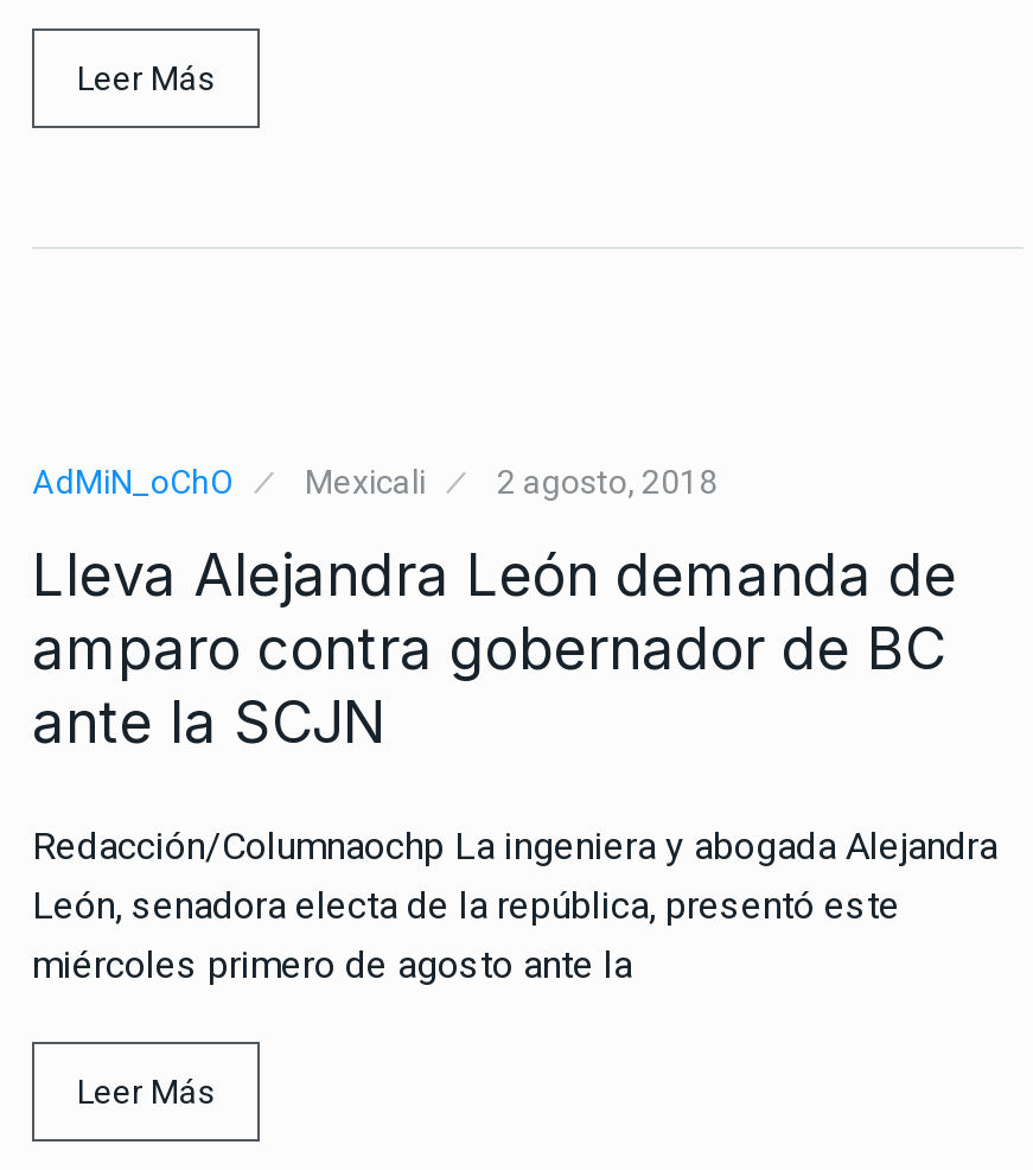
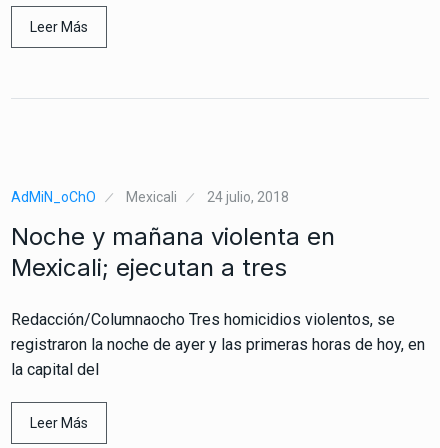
[32,463,718,501] AdMiN_oChO Mexicali 2 agosto, 2018 -> [11,189,289,205] AdMiN_oChO Mexicali 24 julio, 2018
[32,541,957,757] Lleva Alejandra León demanda de | amparo contra gobernador de BC | ante la SCJN -> [11,222,335,282] Noche y mañana violenta en | Mexicali; ejecutan a tres
[32,824,997,987] Redacción/Columnaochp La ingeniera y abogada Alejandra | León, senadora electa de la república, presentó este | miércoles primero de agosto ante la -> [11,310,425,379] Redacción/Columnaocho Tres homicidios violentos, se | registraron la noche de ayer y las primeras horas de hoy, en | la capital del

